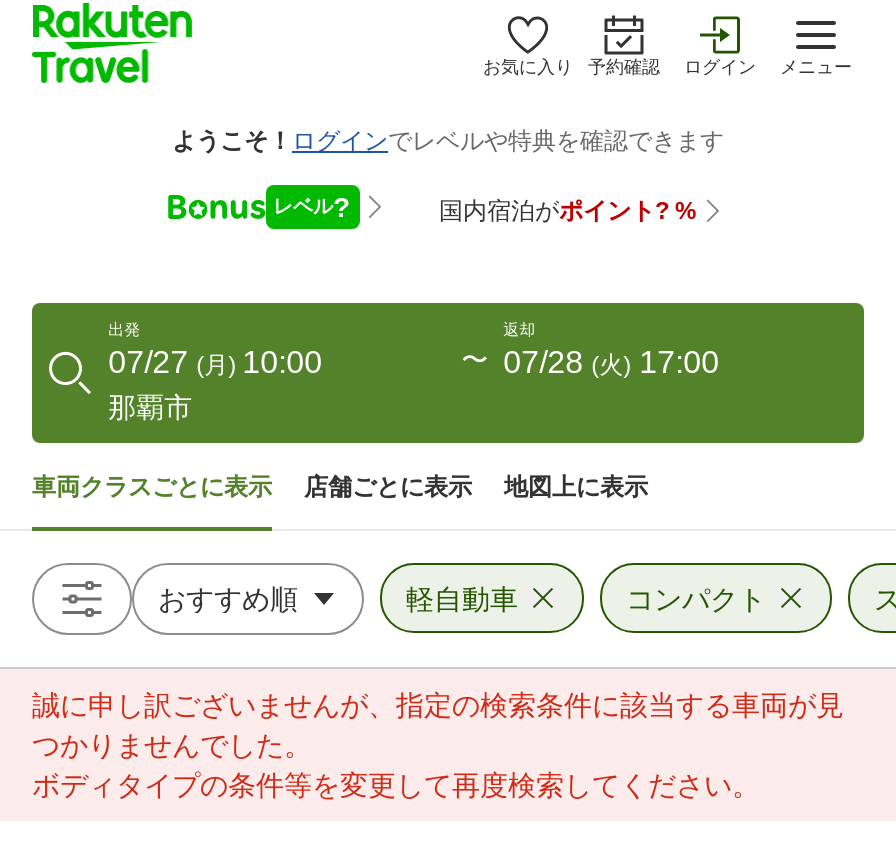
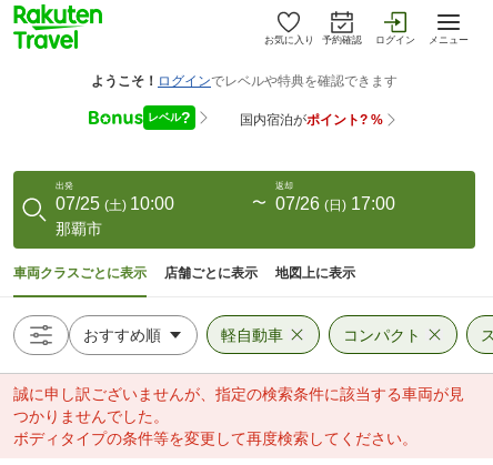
[108,345,322,379] 07/27 (月) 10:00 -> [56,194,175,213] 07/25 (土) 10:00
[503,345,719,379] 07/28 (火) 17:00 -> [275,194,395,213] 07/26 (日) 17:00

